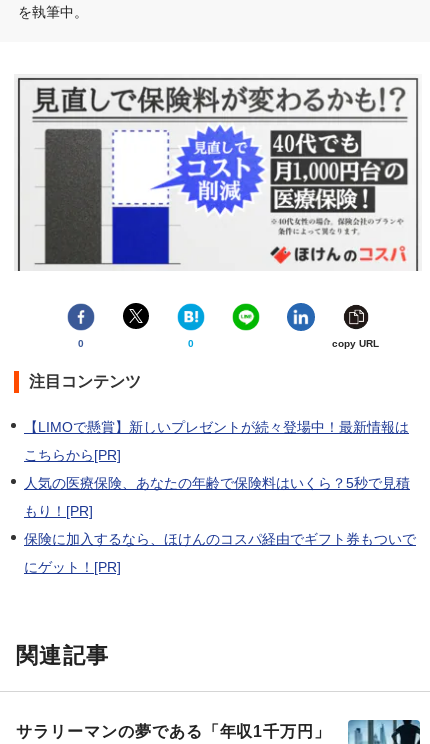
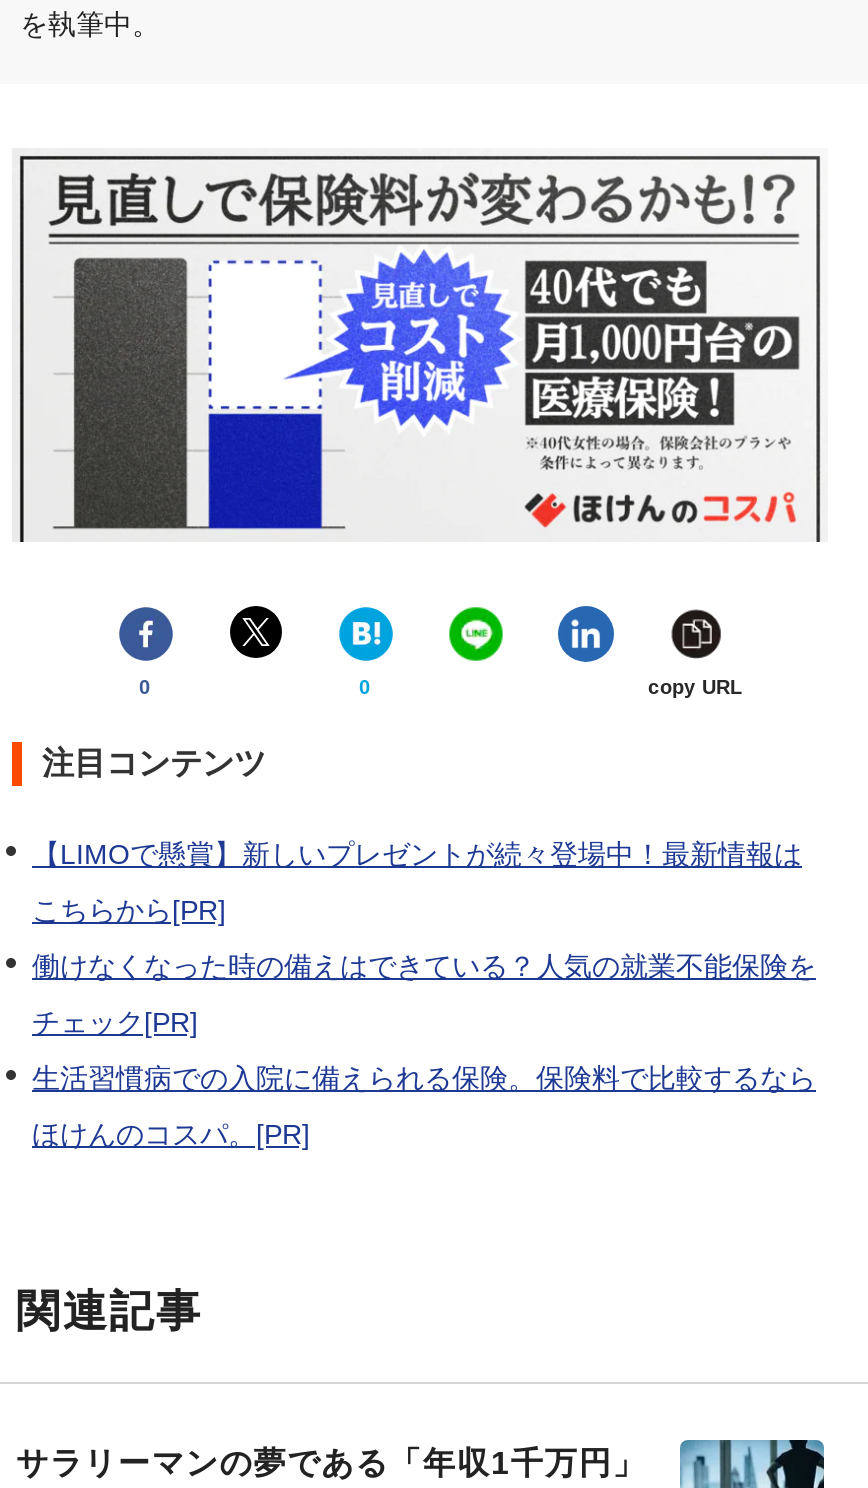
[24,475,410,491] 人気の医療保険、あなたの年齢で保険料はいくら？5秒で見積 -> [32,950,816,982] 働けなくなった時の備えはできている？人気の就業不能保険を
[24,503,93,519] もり！[PR] -> [32,1006,198,1038] チェック[PR]
[24,531,416,547] 保険に加入するなら、ほけんのコスパ経由でギフト券もついで -> [32,1062,816,1094] 生活習慣病での入院に備えられる保険。保険料で比較するなら
[24,559,121,575] にゲット！[PR] -> [32,1118,310,1150] ほけんのコスパ。[PR]

